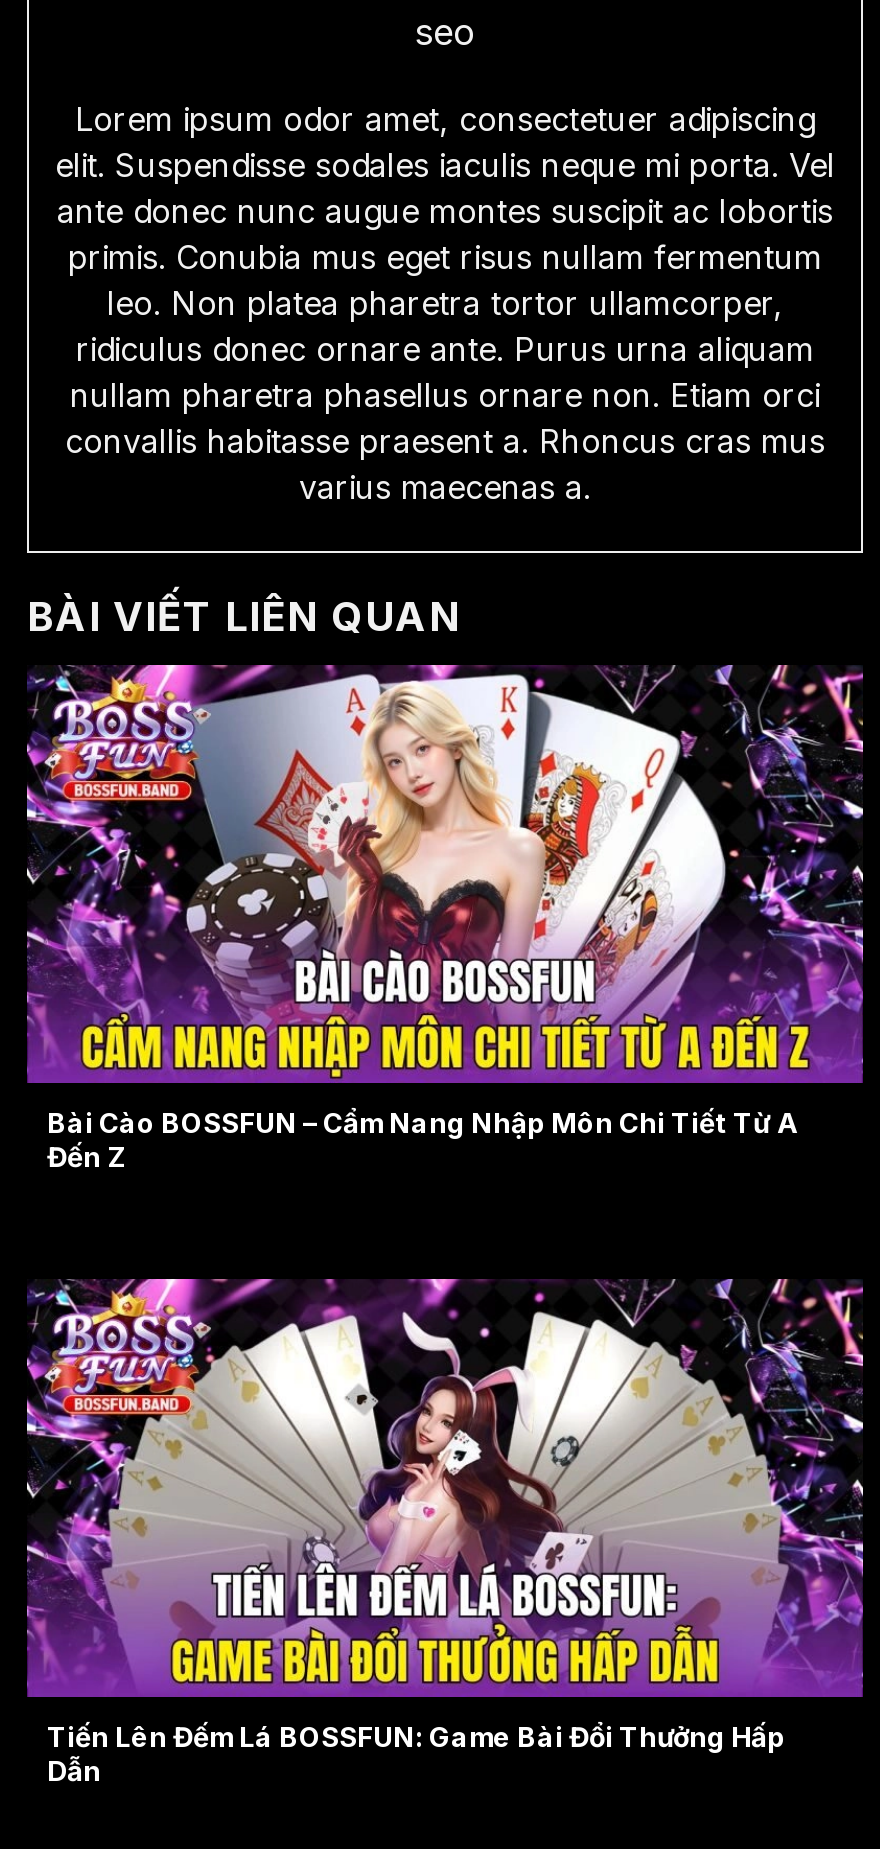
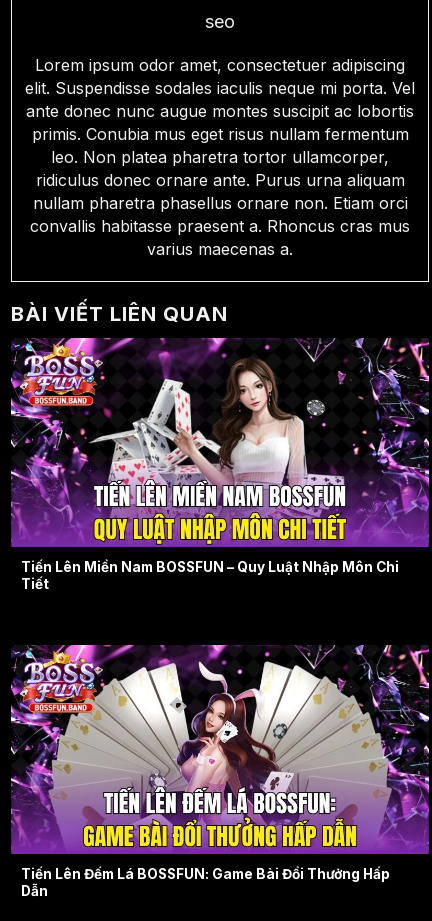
[47,673,811,1173] [image] | Bài Cào BOSSFUN – Cẩm Nang Nhập Môn Chi Tiết Từ A | Đến Z -> [21,343,402,592] [image] | Tiến Lên Miền Nam BOSSFUN – Quy Luật Nhập Môn Chi | Tiết

